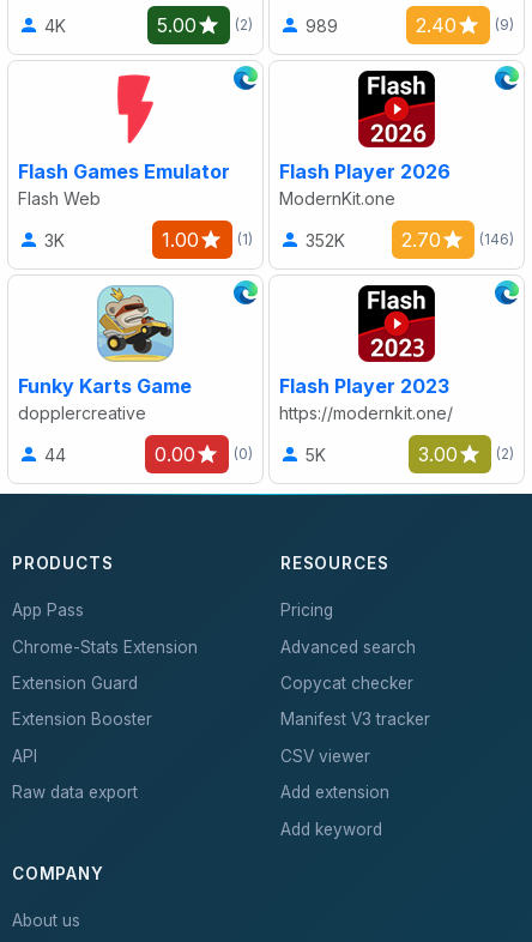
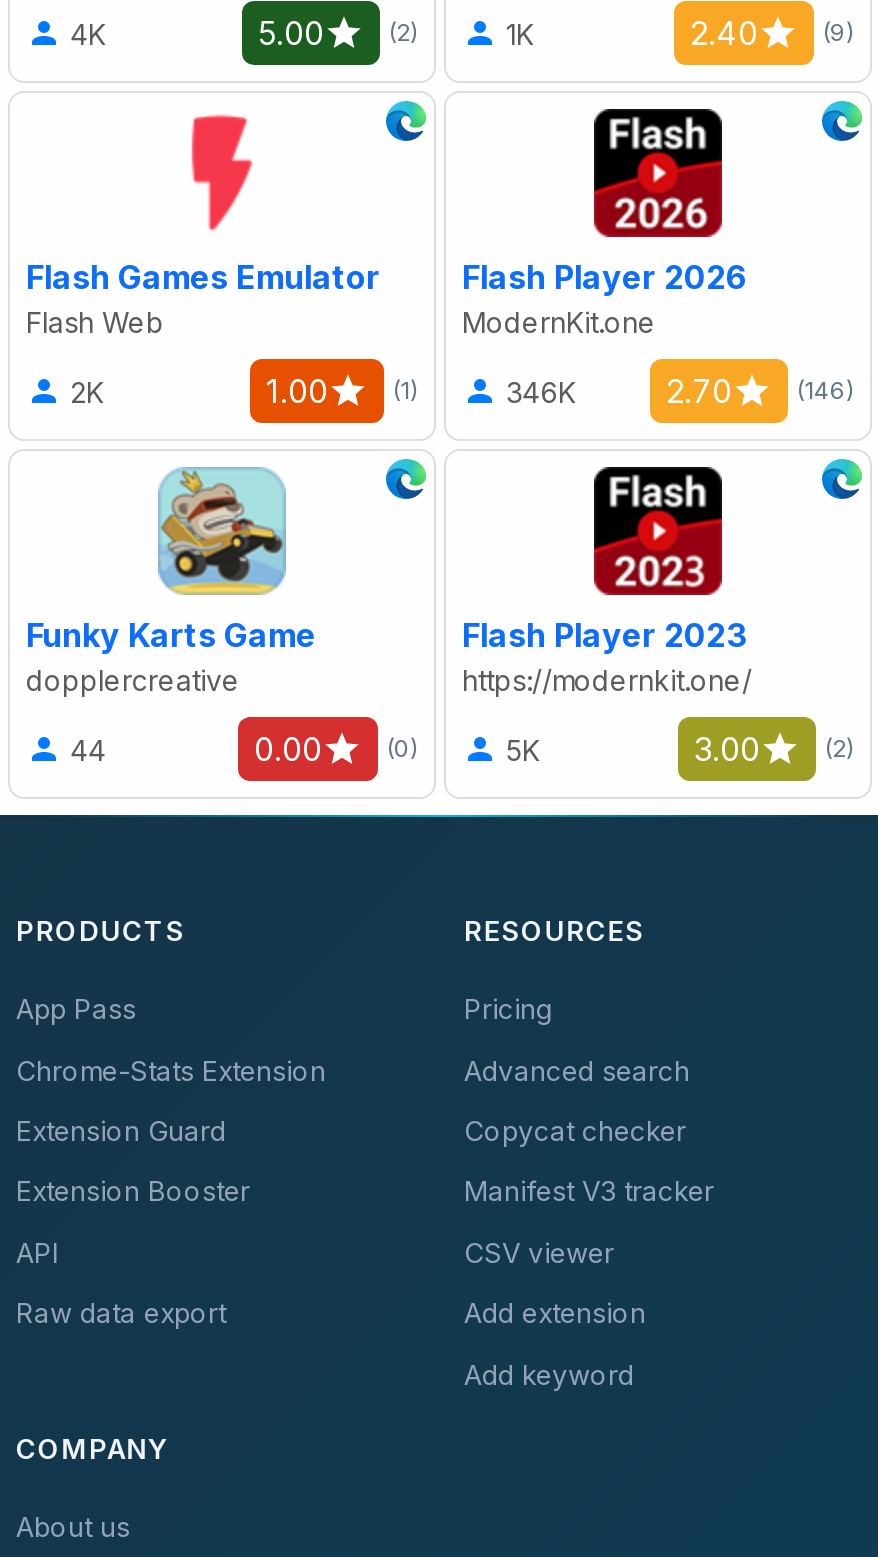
[306,15,338,36] 989 -> [506,16,534,50] 1K
[44,230,65,250] 3K -> [70,374,104,408] 2K
[306,230,345,250] 352K -> [506,374,576,408] 346K

